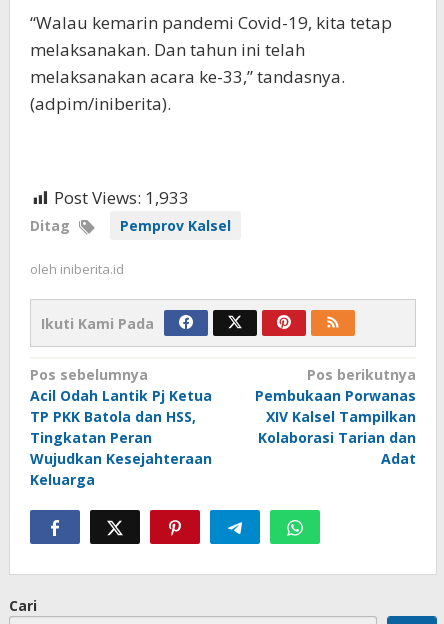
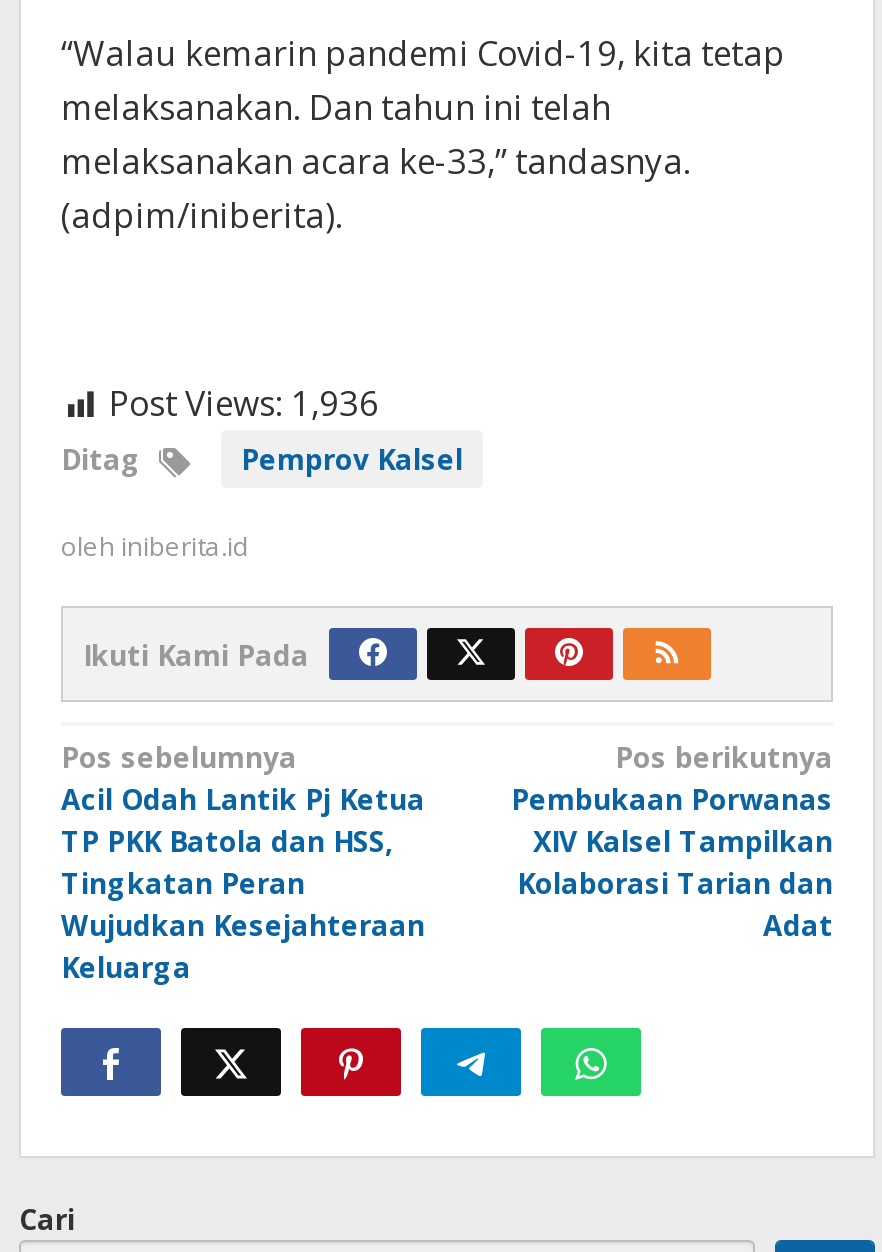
[54,186,189,209] Post Views: 1,933 -> [109,380,379,426] Post Views: 1,936

